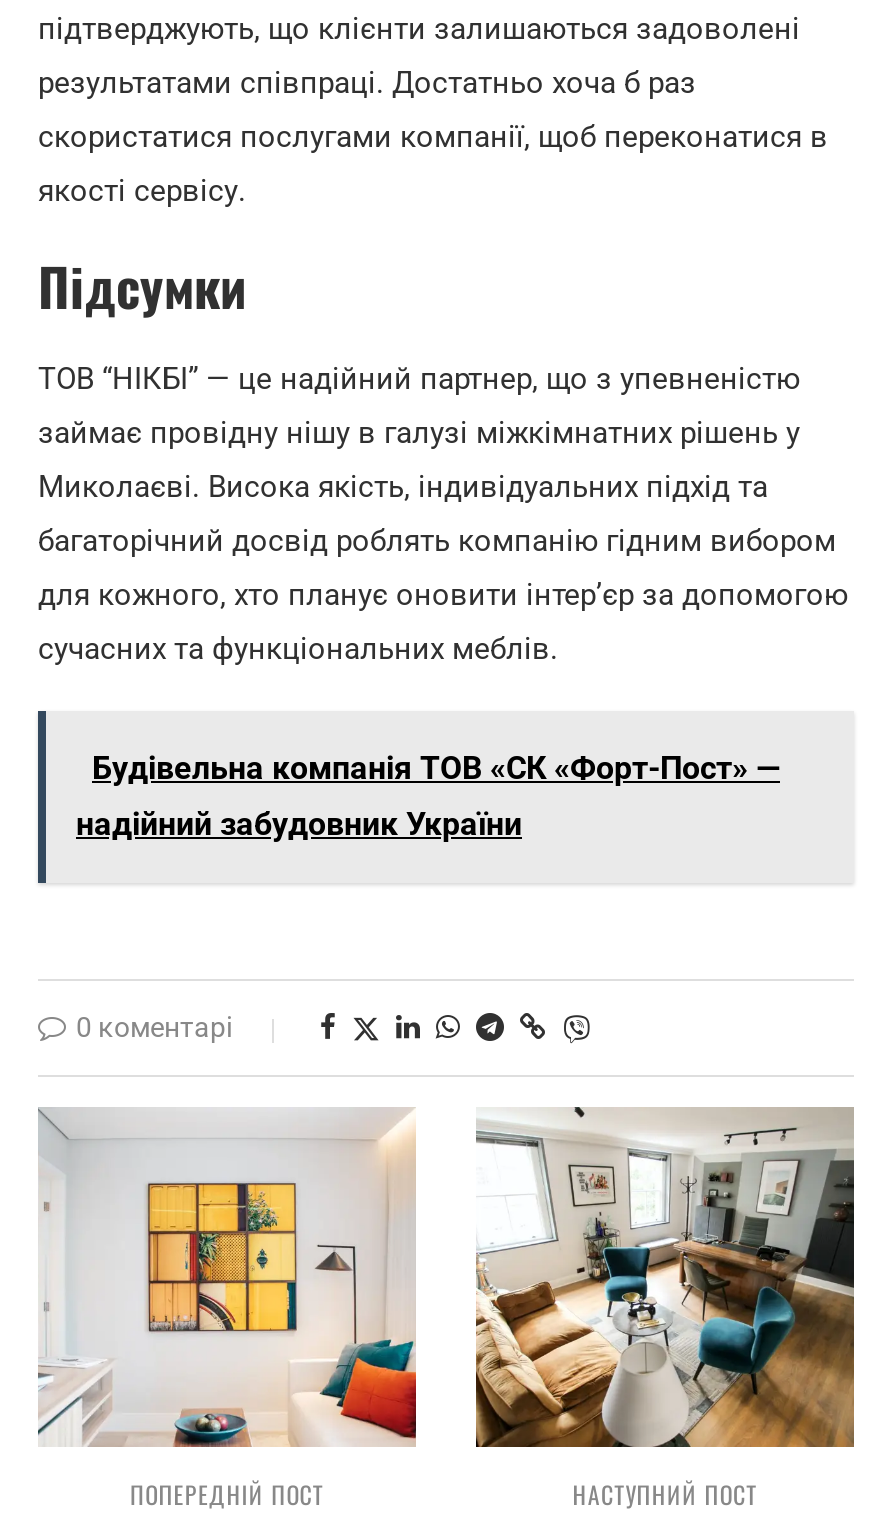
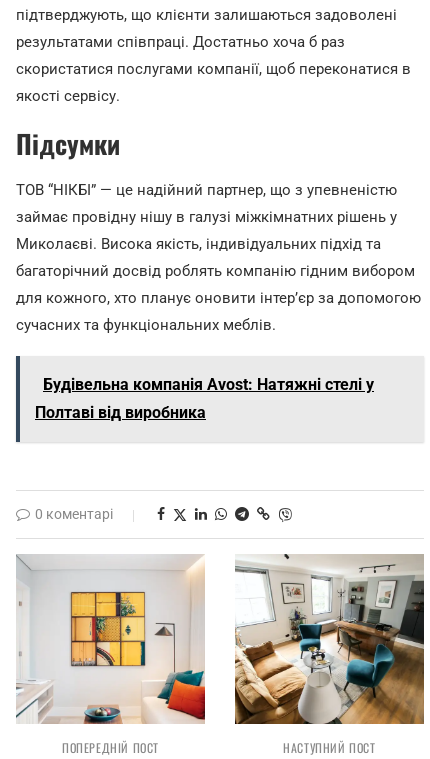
[92,750,780,788] Будівельна компанія ТОВ «СК «Форт-Пост» — -> [43,375,374,394] Будівельна компанія Avost: Натяжні стелі у
[76,806,522,844] надійний забудовник України -> [35,403,206,422] Полтаві від виробника

